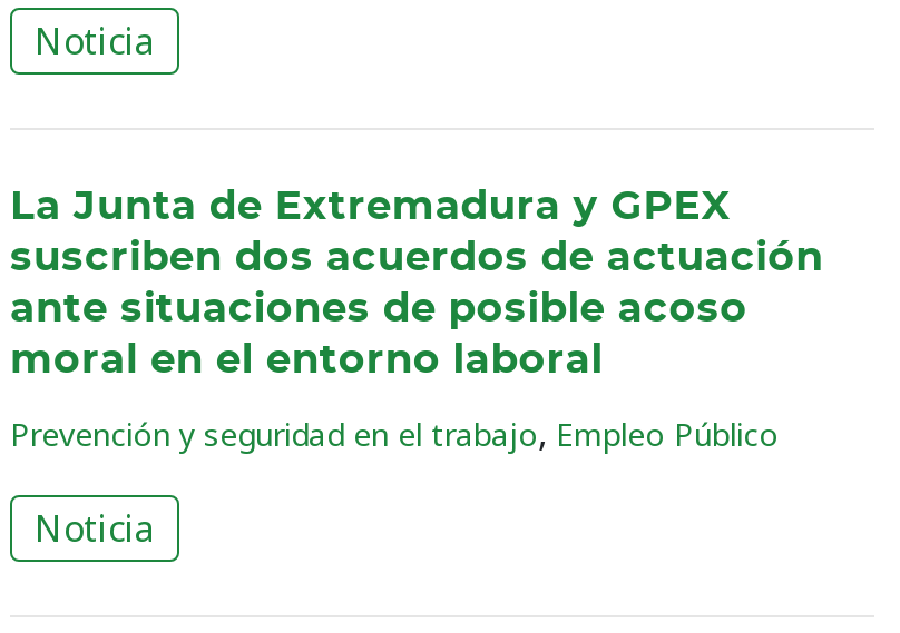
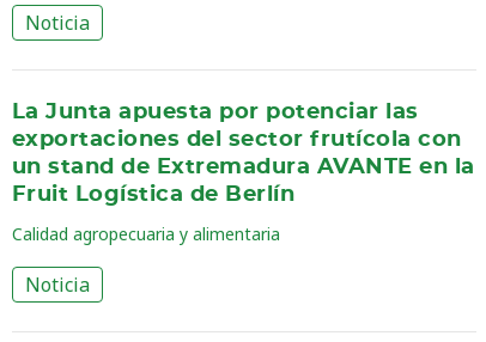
[10,188,824,382] La Junta de Extremadura y GPEX | suscriben dos acuerdos de actuación | ante situaciones de posible acoso | moral en el entorno laboral -> [12,102,475,206] La Junta apuesta por potenciar las | exportaciones del sector frutícola con | un stand de Extremadura AVANTE en la | Fruit Logística de Berlín
[10,408,779,457] Prevención y seguridad en el trabajo, Empleo Público -> [12,222,280,245] Calidad agropecuaria y alimentaria

